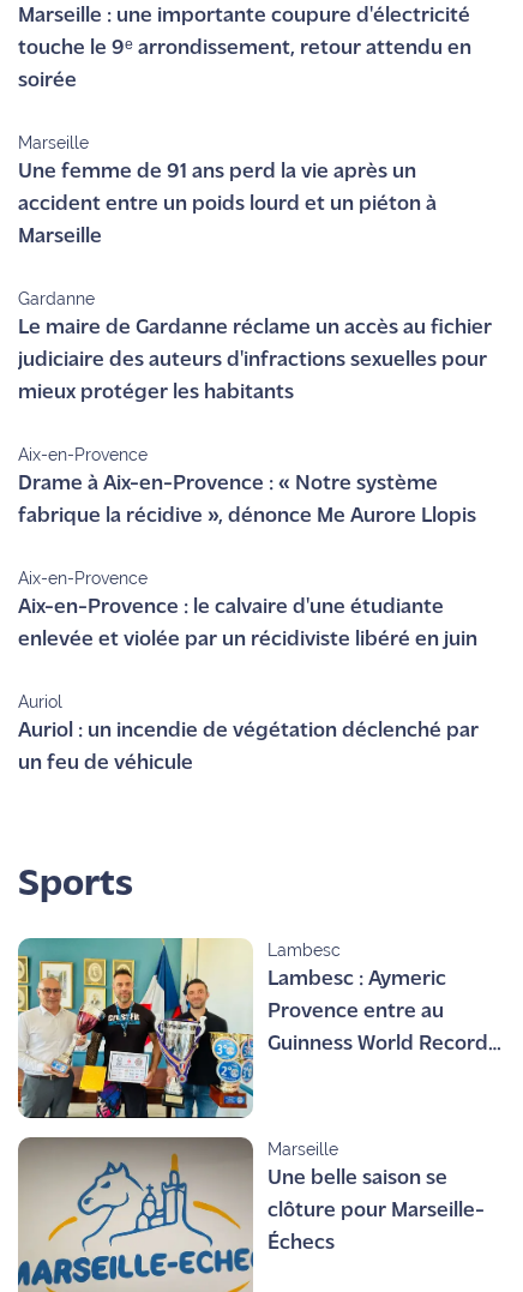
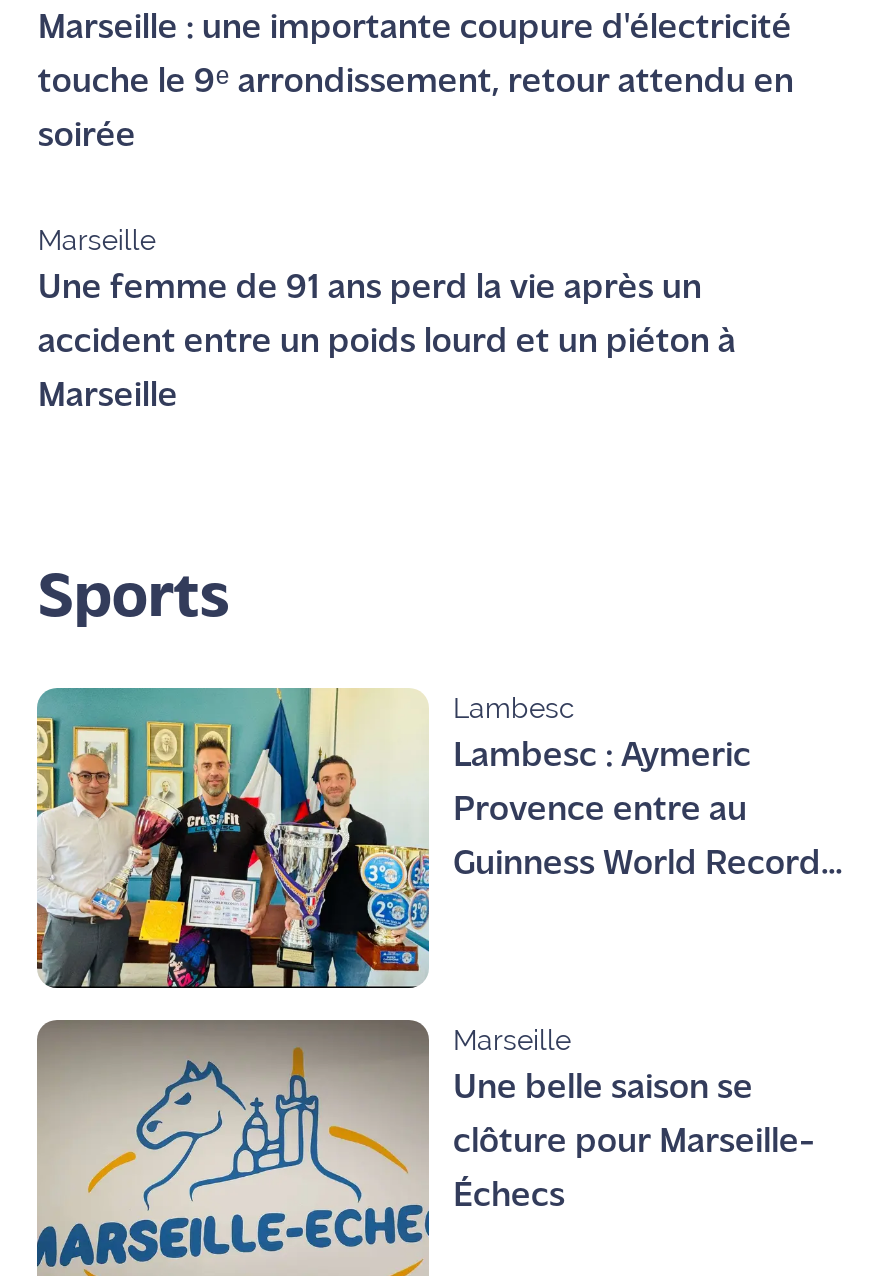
[18,290,492,776] Gardanne | Le maire de Gardanne réclame un accès au fichier | judiciaire des auteurs d'infractions sexuelles pour | mieux protéger les habitants | Aix-en-Provence | Drame à Aix-en-Provence : « Notre système | fabrique la récidive », dénonce Me Aurore Llopis | Aix-en-Provence | Aix-en-Provence : le calvaire d'une étudiante | enlevée et violée par un récidiviste libéré en juin | Auriol | Auriol : un incendie de végétation déclenché par | un feu de véhicule -> none

